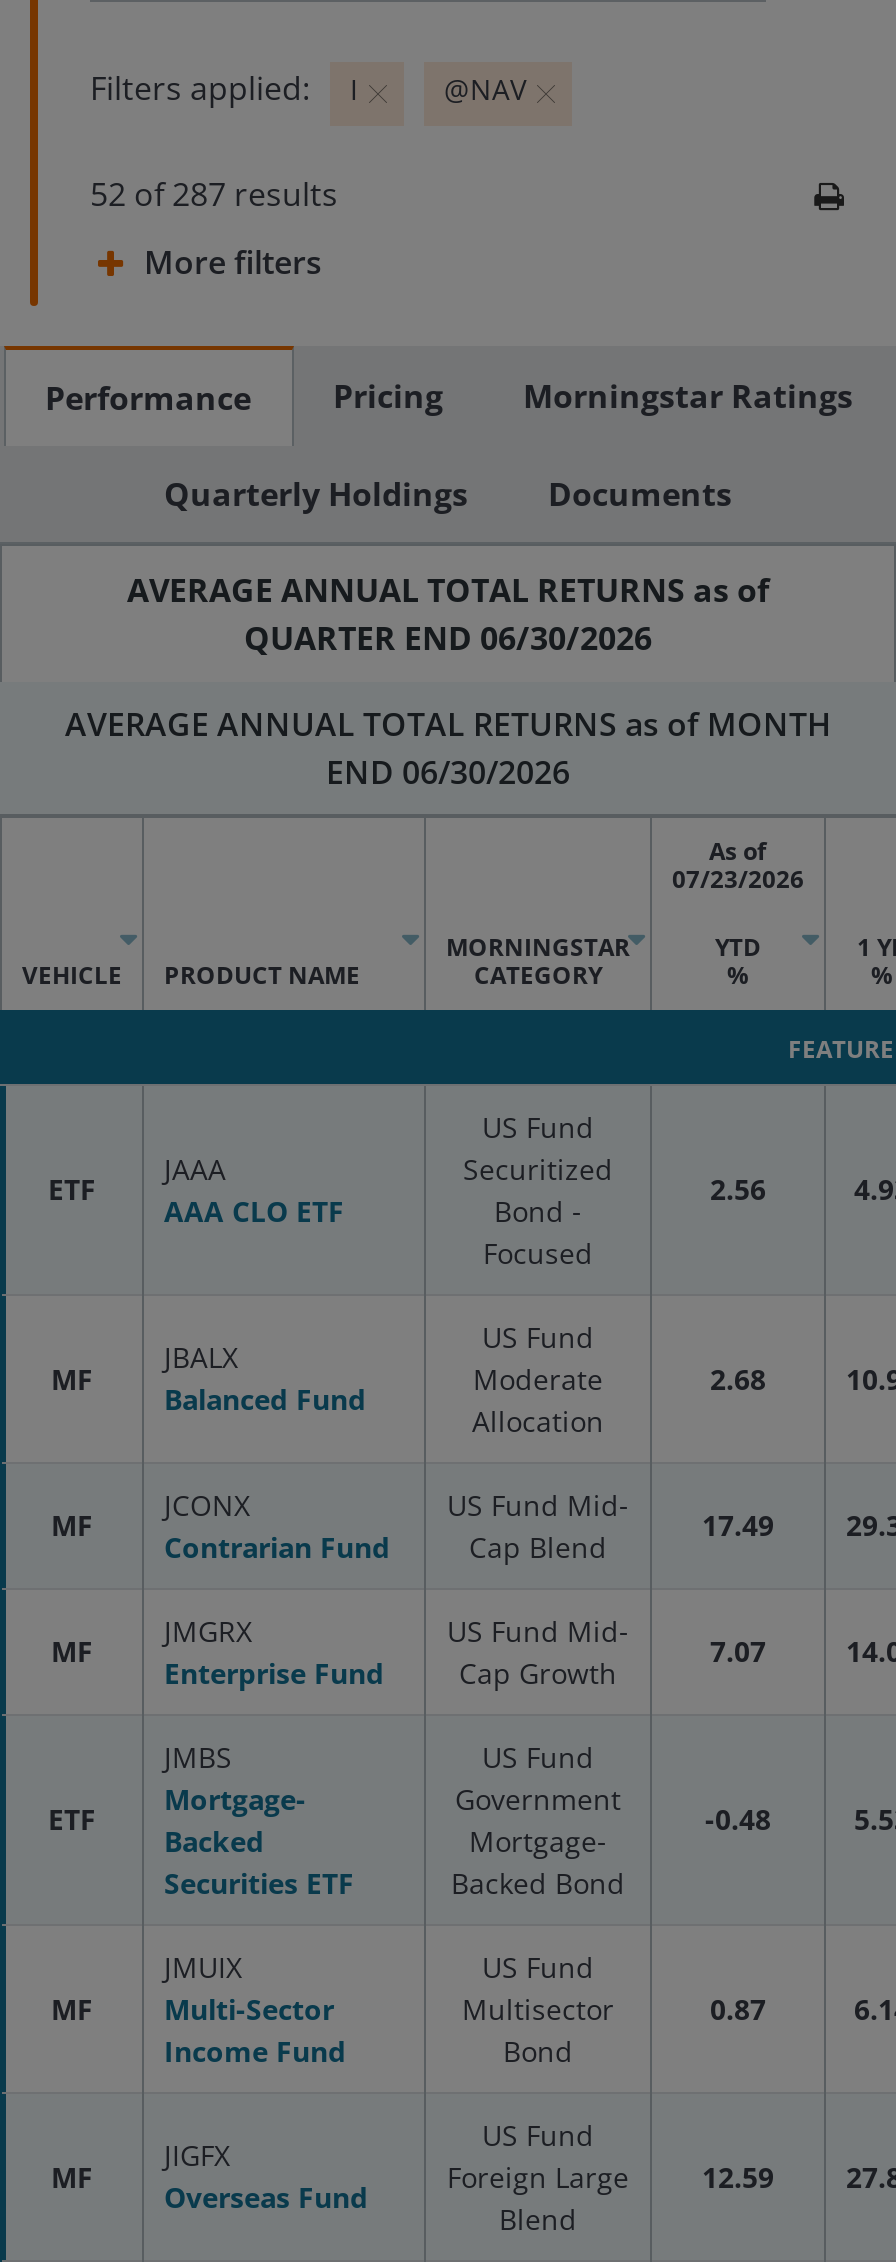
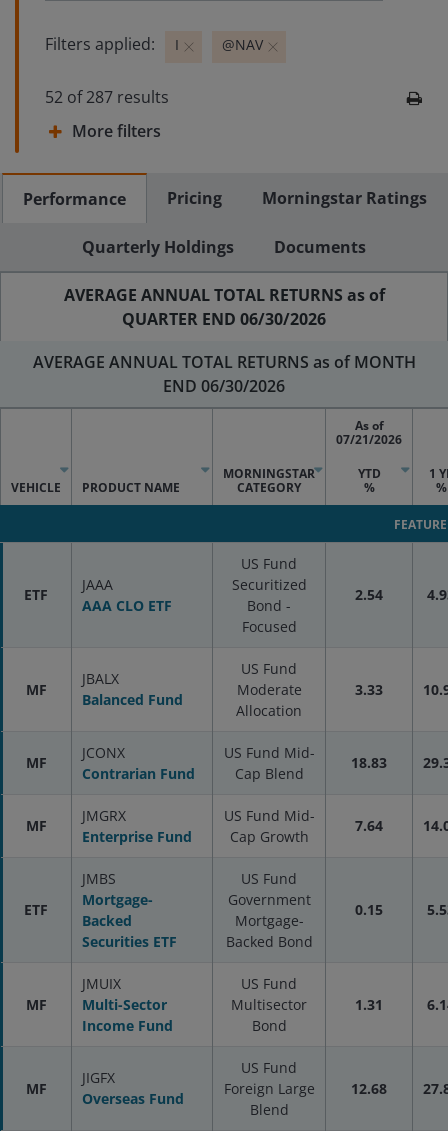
[672,861,804,895] 07/23/2026 -> [336,431,402,448] 07/21/2026
[710,1169,766,1207] 2.56 -> [355,585,383,604] 2.54
[710,1359,766,1397] 2.68 -> [355,680,383,699] 3.33
[702,1505,774,1543] 17.49 -> [351,753,387,772] 18.83
[710,1631,766,1669] 7.07 -> [355,816,383,835] 7.64
[705,1799,771,1837] -0.48 -> [355,900,383,919] 0.15
[710,1989,766,2027] 0.87 -> [355,995,383,1014] 1.31
[702,2157,774,2195] 12.59 -> [351,1079,387,1098] 12.68

